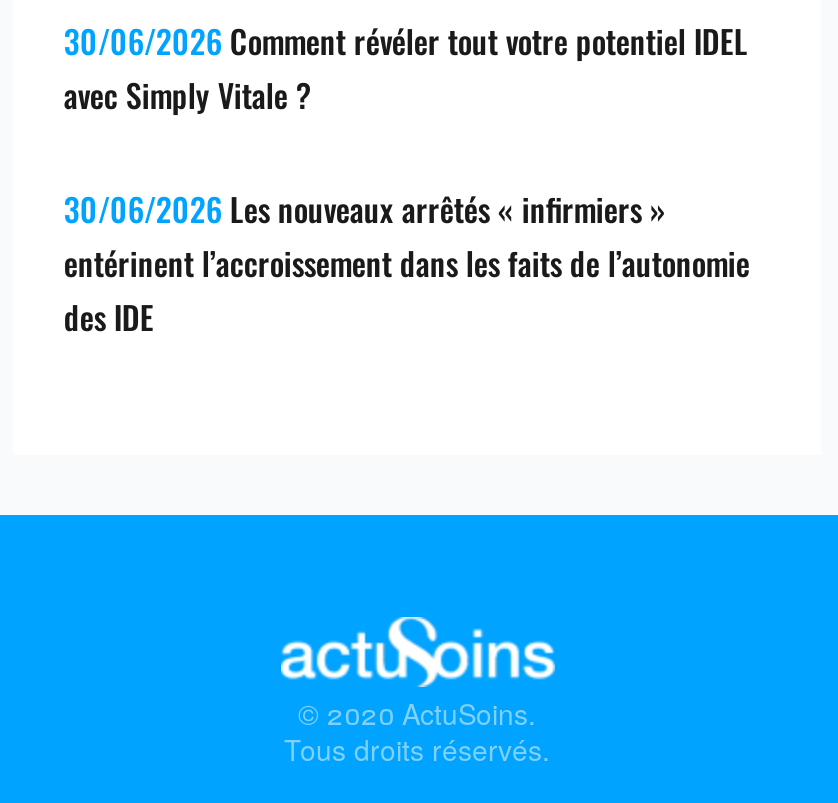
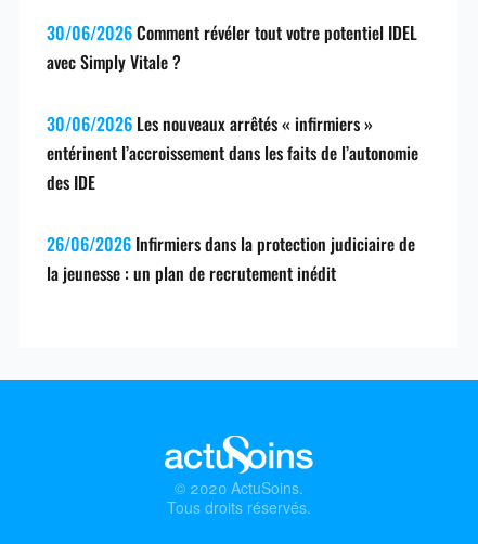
none -> [47,231,416,286] 26/06/2026 Infirmiers dans la protection judiciaire de | la jeunesse : un plan de recrutement inédit

